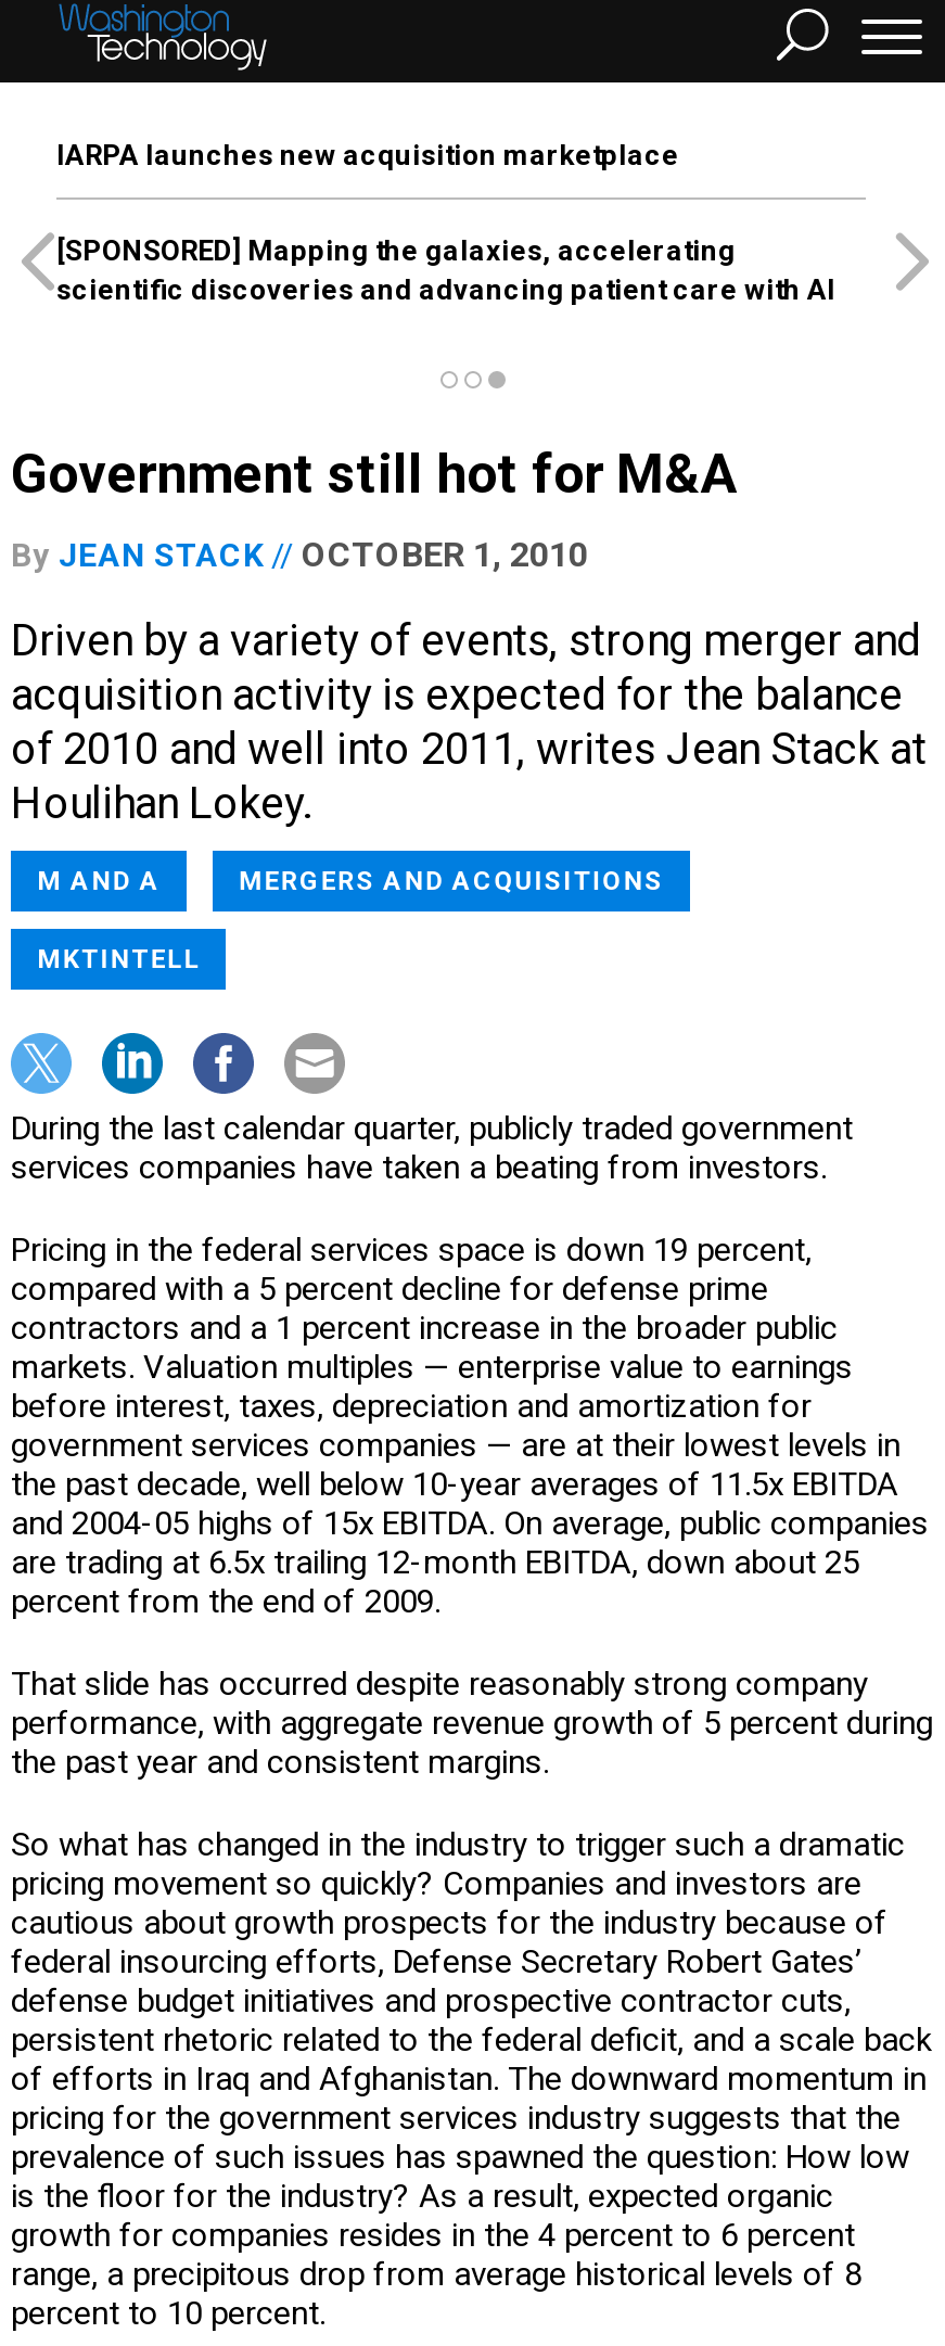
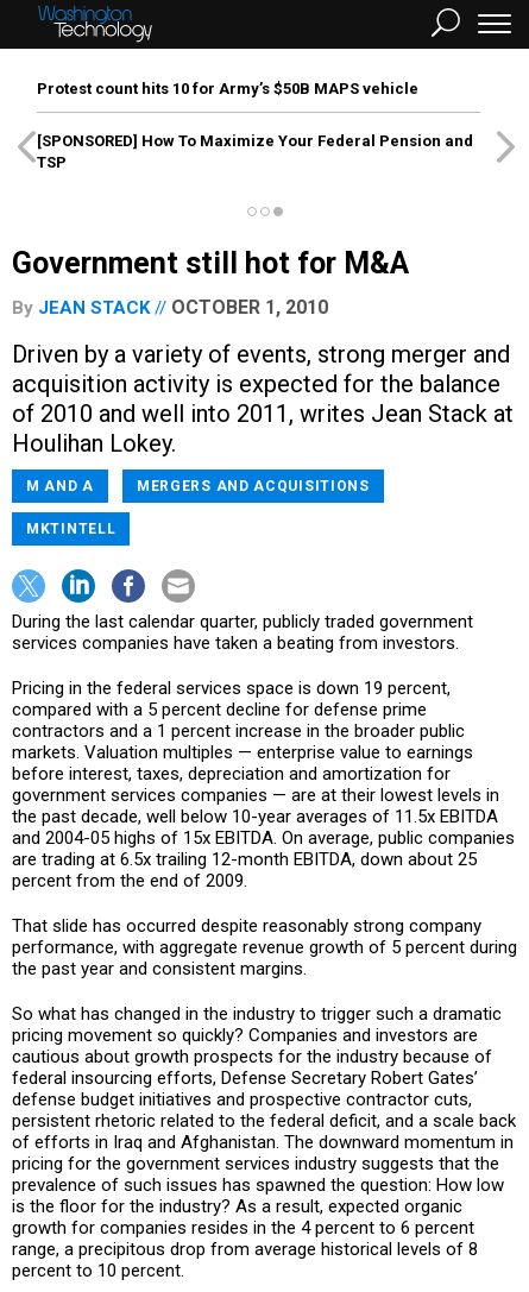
[56,139,679,171] IARPA launches new acquisition marketplace -> [37,80,418,97] Protest count hits 10 for Army’s $50B MAPS vehicle
[56,234,835,306] [SPONSORED] Mapping the galaxies, accelerating | scientific discoveries and advancing patient care with AI -> [37,132,473,171] [SPONSORED] How To Maximize Your Federal Pension and | TSP

